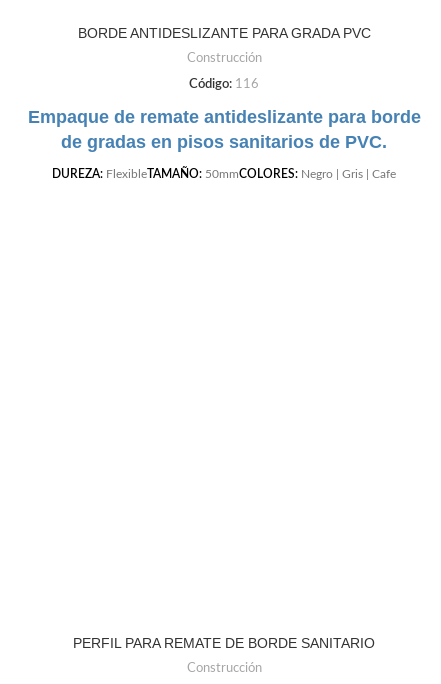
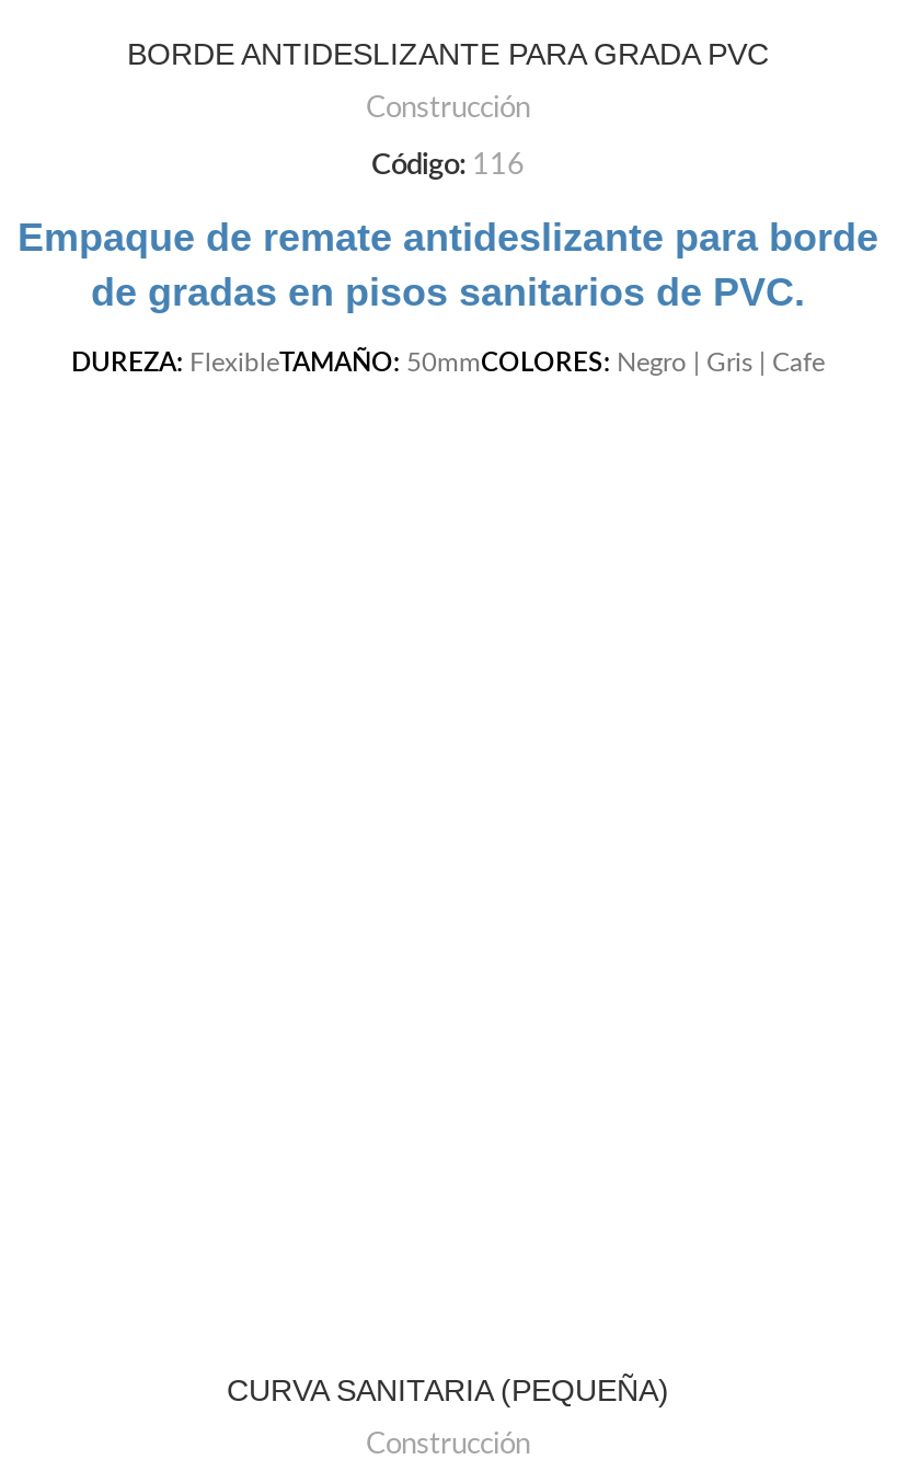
[73,635,375,651] PERFIL PARA REMATE DE BORDE SANITARIO -> [227,1372,669,1407] CURVA SANITARIA (PEQUEÑA)

